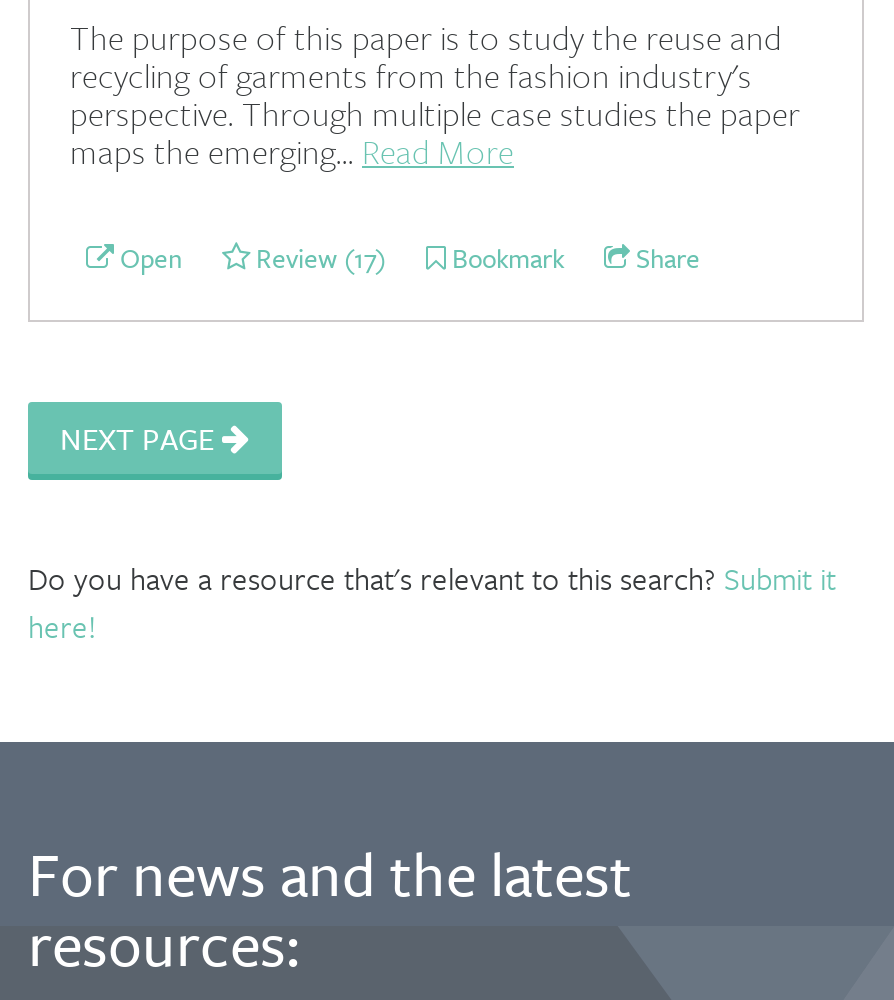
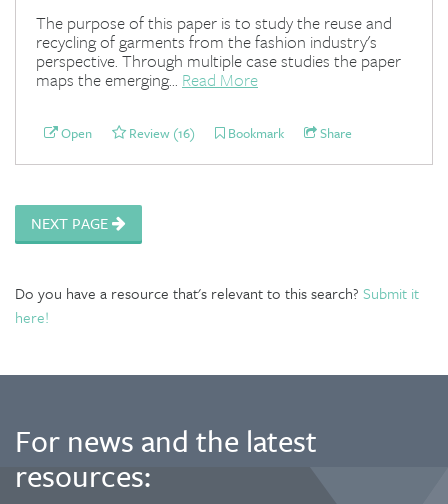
[114,239,700,279] Open Review (17) Bookmark Share -> [58,123,352,143] Open Review (16) Bookmark Share

